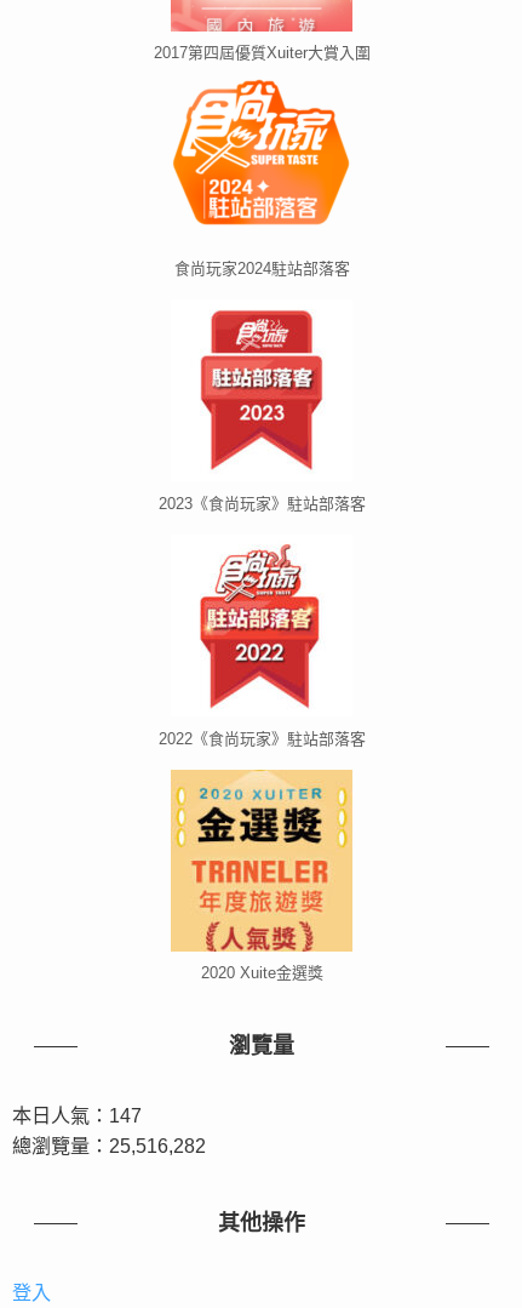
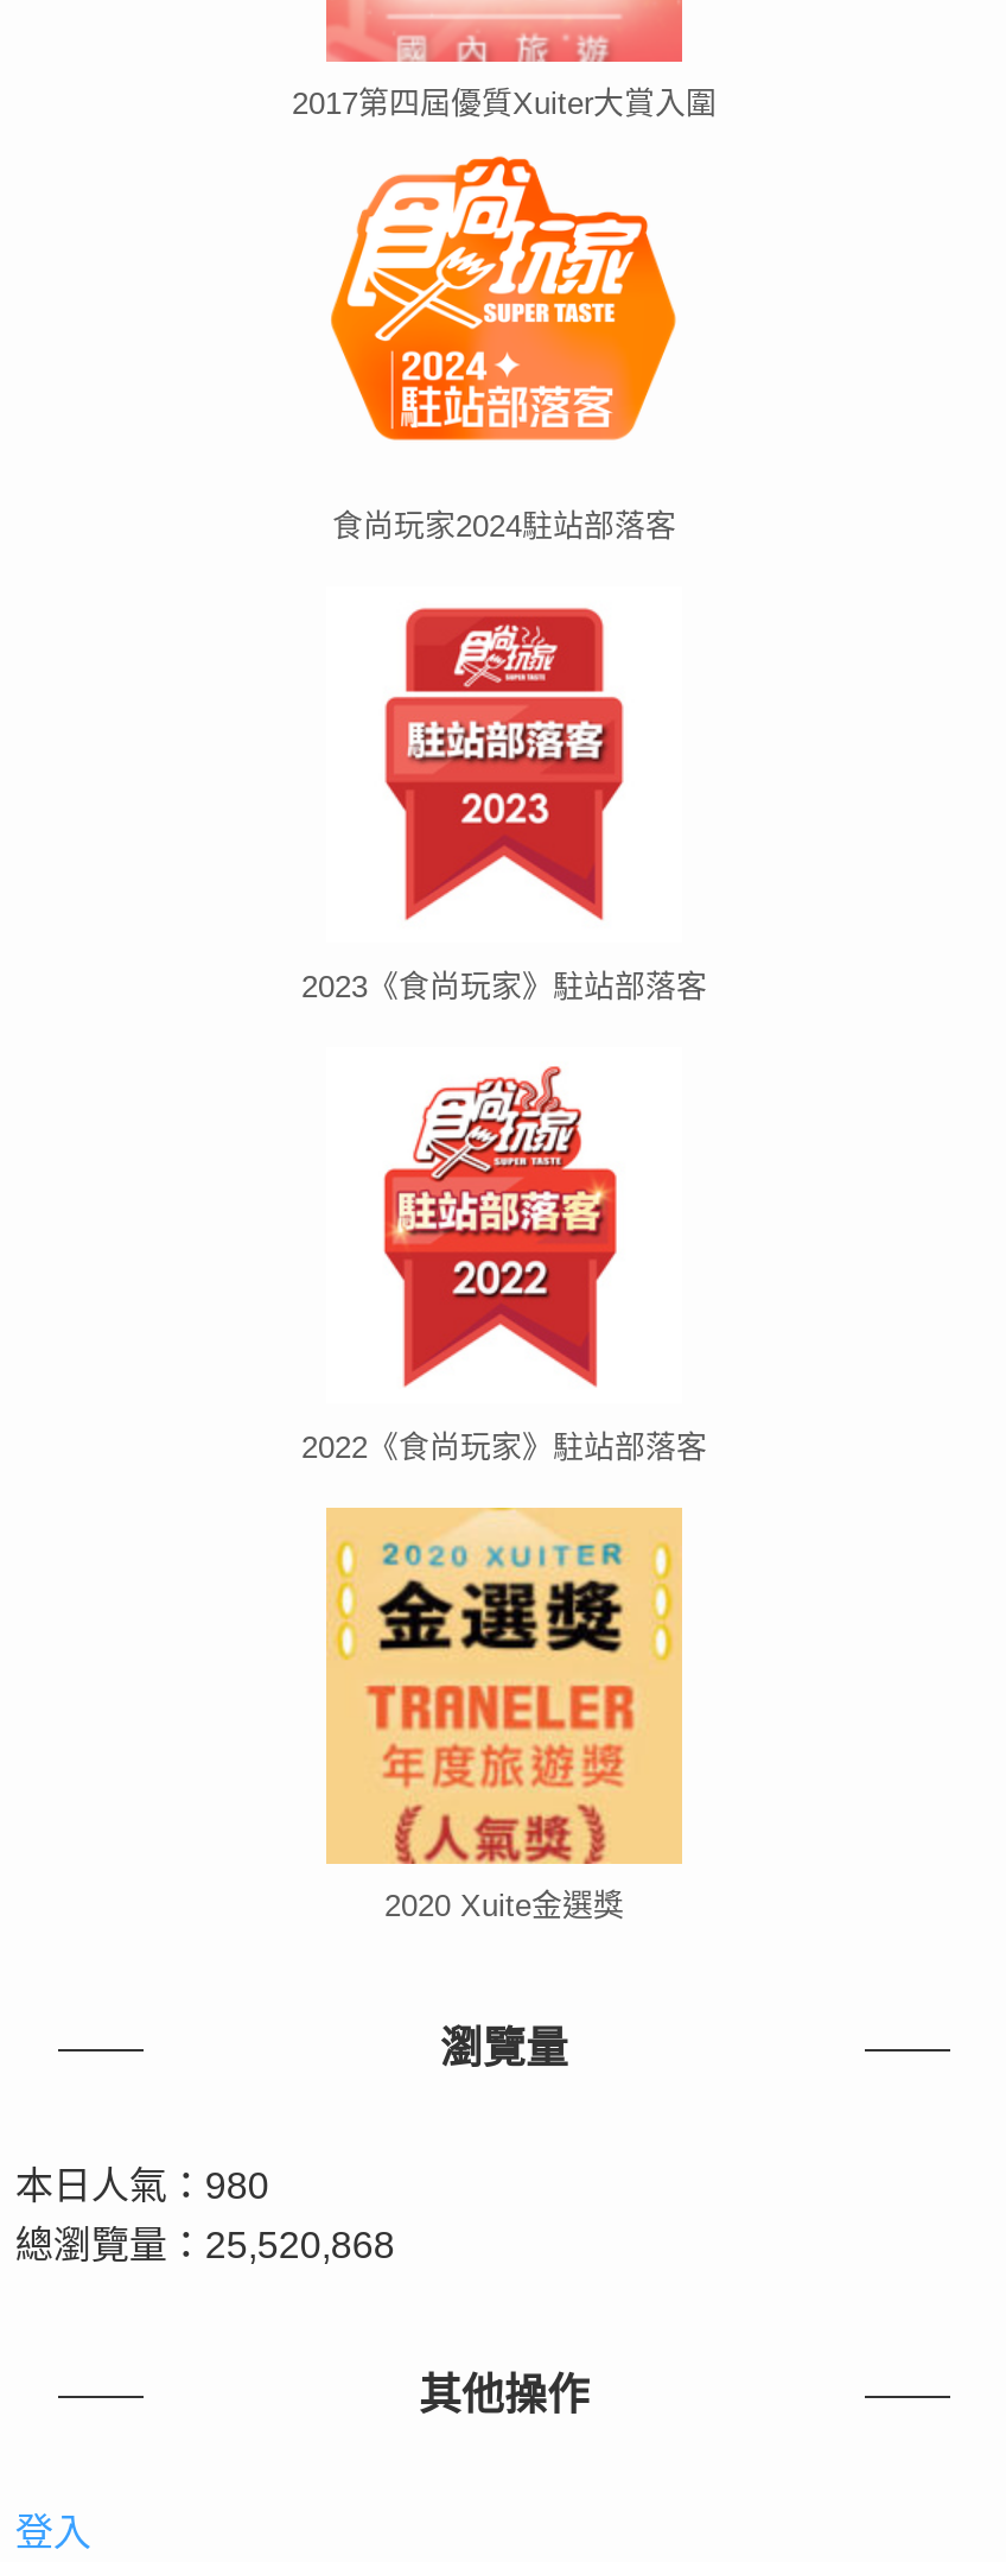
[12,1105,142,1127] 本日人氣：147 -> [15,2164,269,2207] 本日人氣：980
[12,1135,206,1157] 總瀏覽量：25,516,282 -> [15,2223,395,2266] 總瀏覽量：25,520,868

